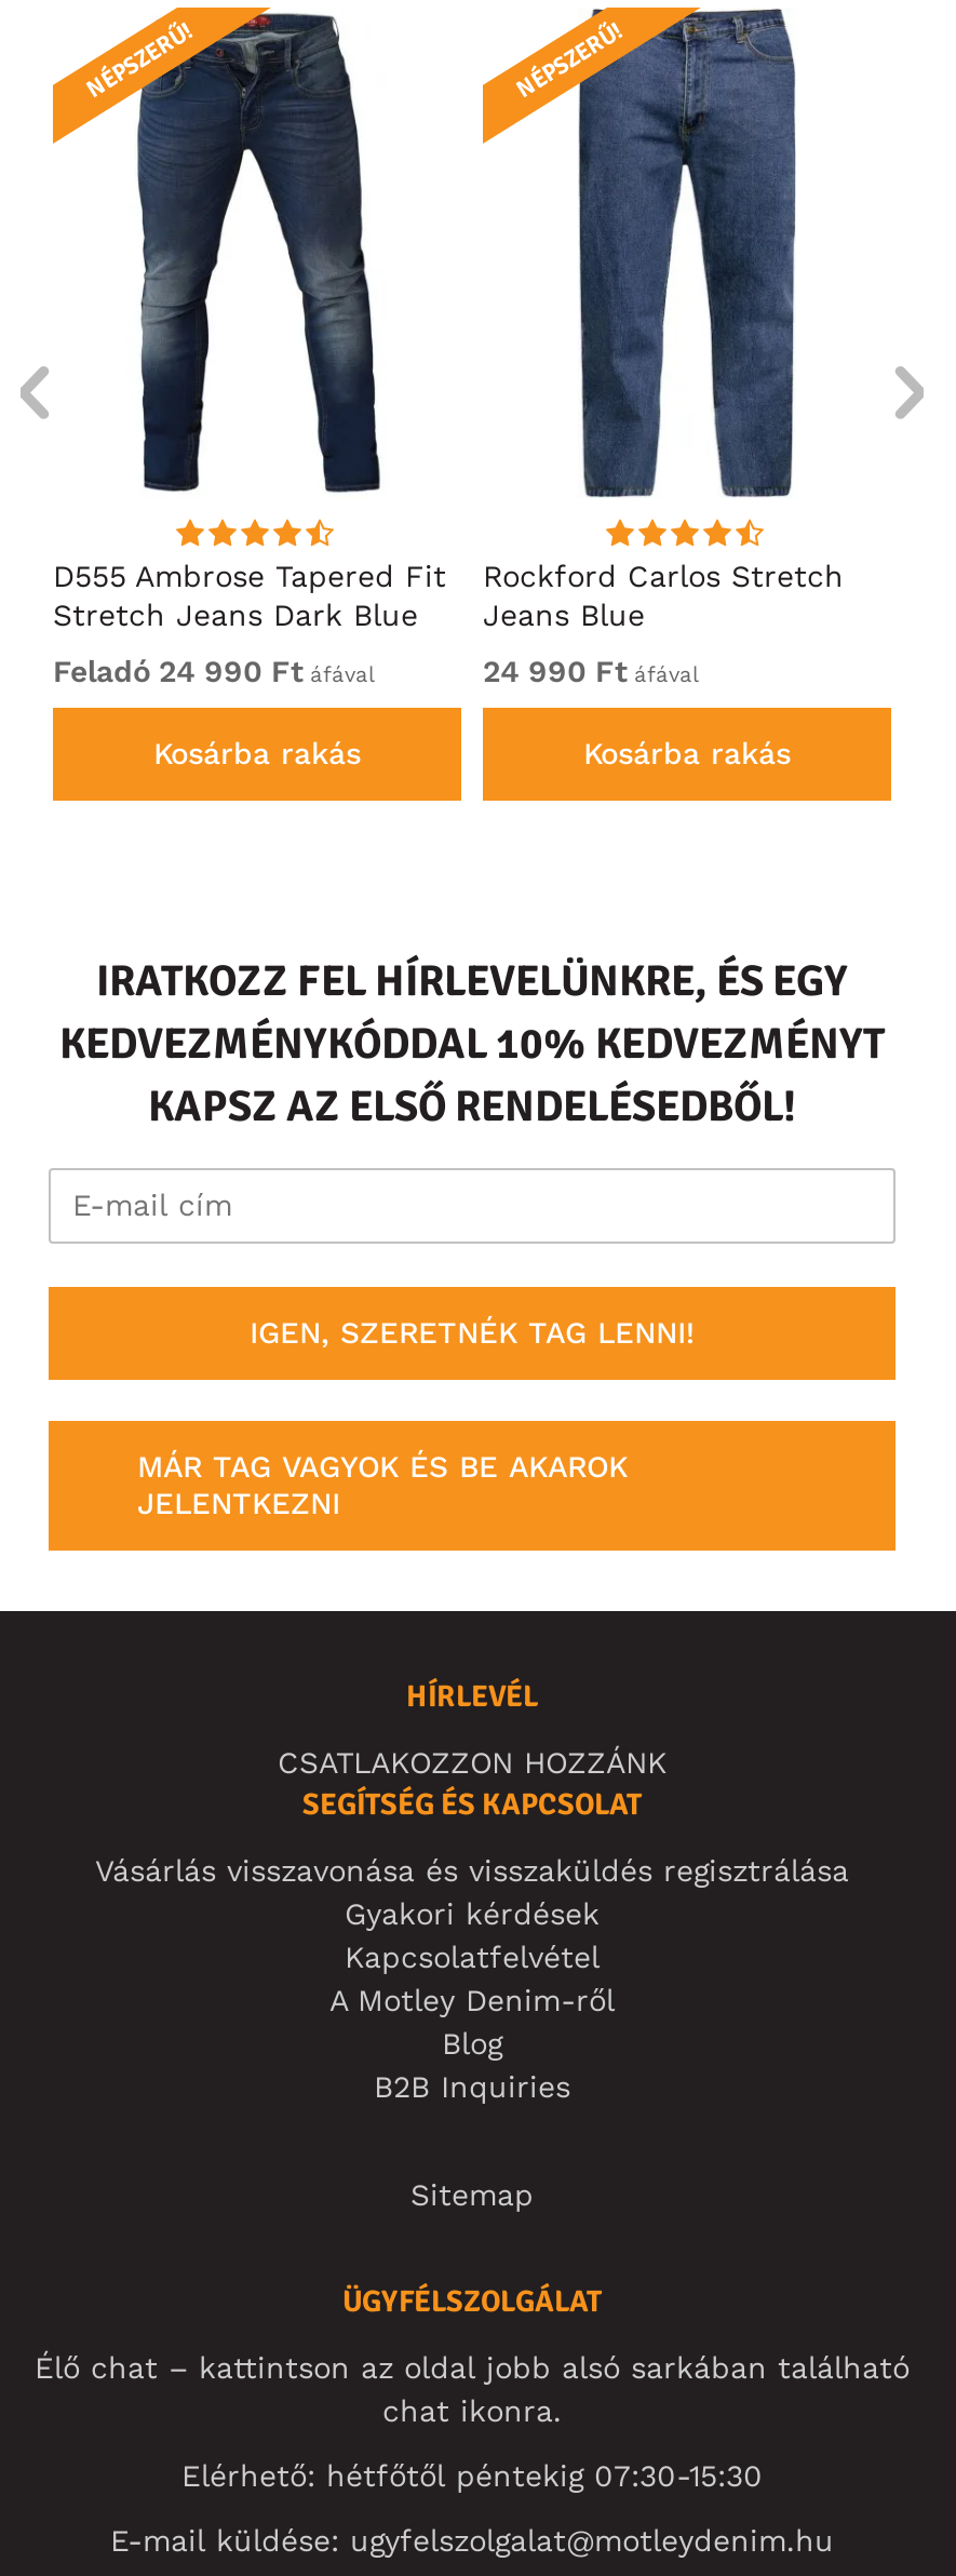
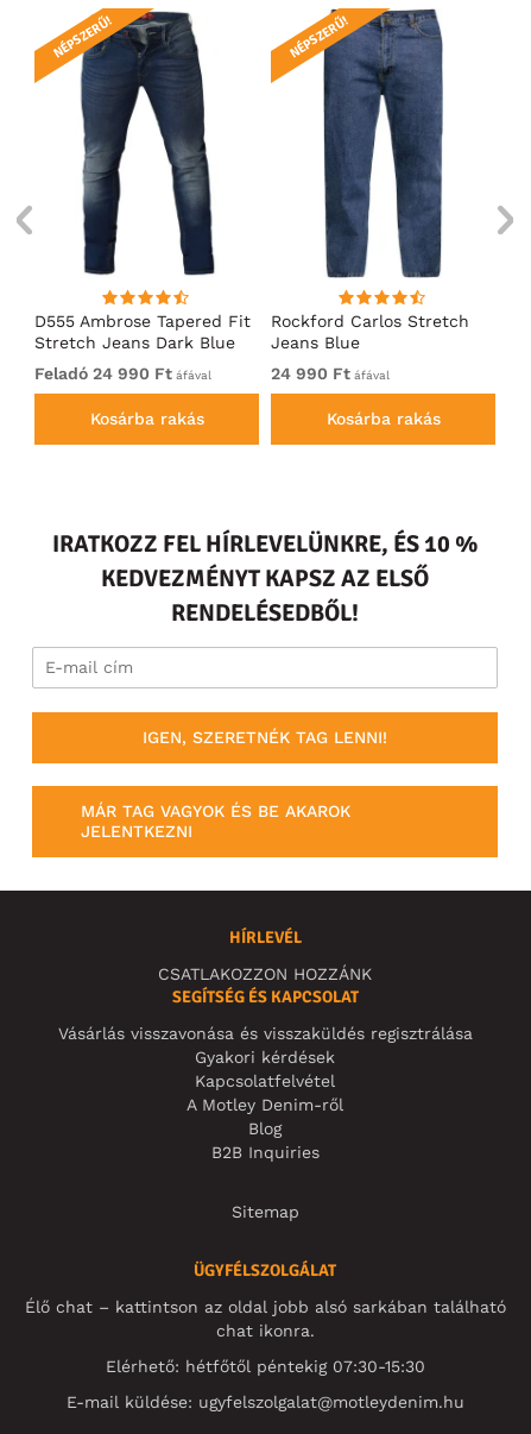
[59,954,885,1133] IRATKOZZ FEL HÍRLEVELÜNKRE, ÉS EGY | KEDVEZMÉNYKÓDDAL 10% KEDVEZMÉNYT | KAPSZ AZ ELSŐ RENDELÉSEDBŐL! -> [52,529,478,628] IRATKOZZ FEL HÍRLEVELÜNKRE, ÉS 10 % | KEDVEZMÉNYT KAPSZ AZ ELSŐ | RENDELÉSEDBŐL!

